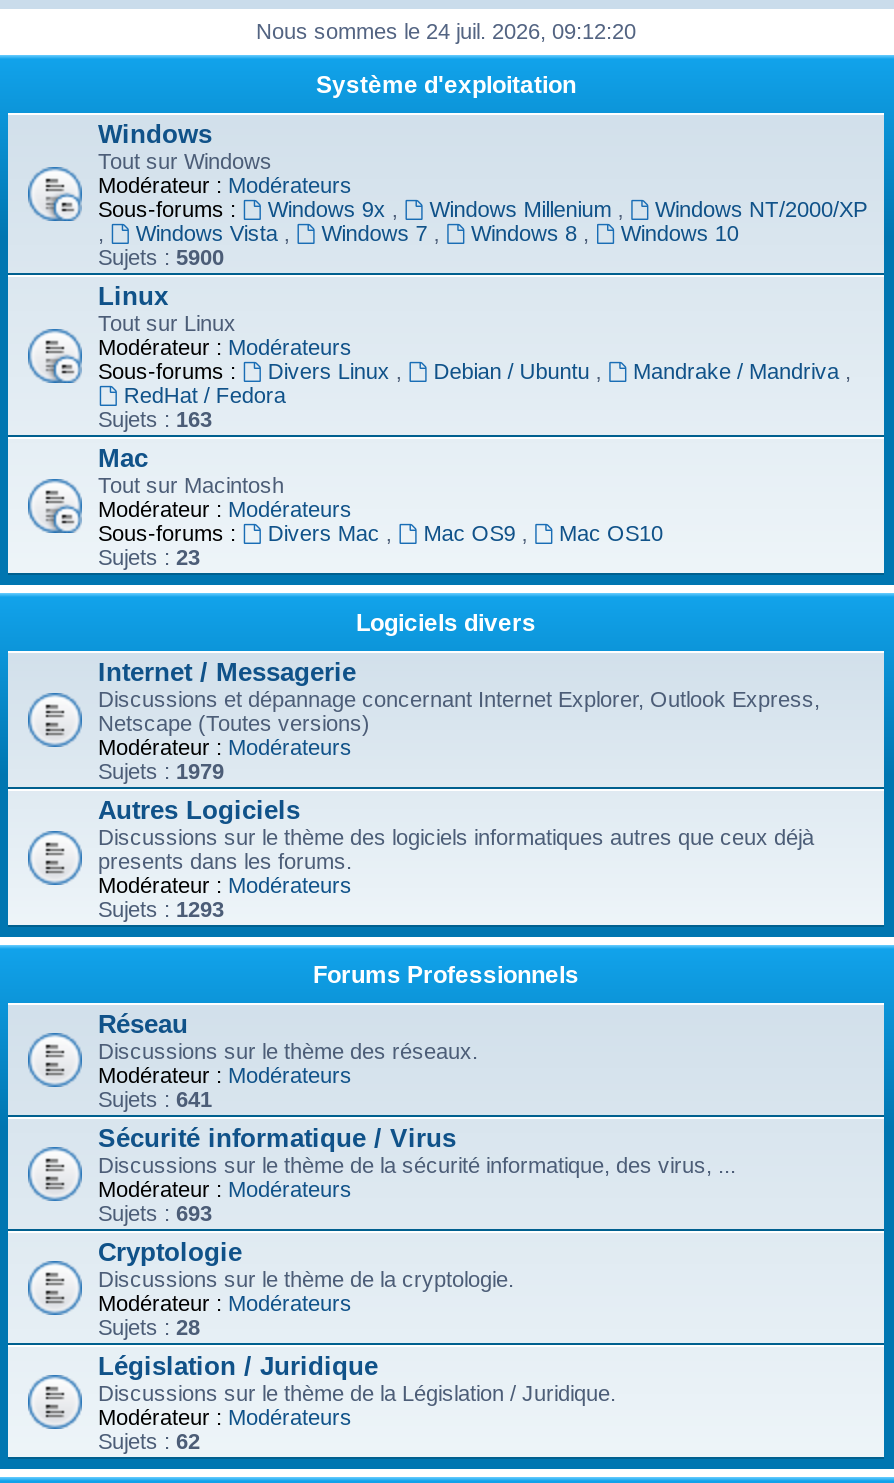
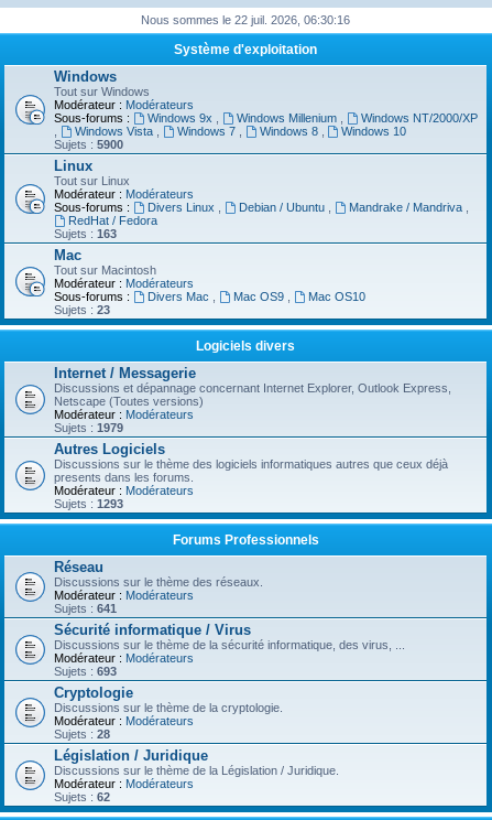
[256,19,636,43] Nous sommes le 24 juil. 2026, 09:12:20 -> [141,13,350,26] Nous sommes le 22 juil. 2026, 06:30:16

